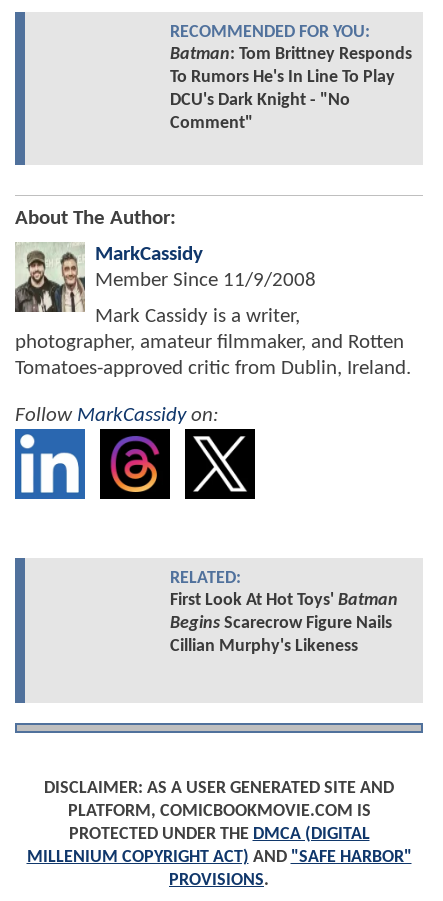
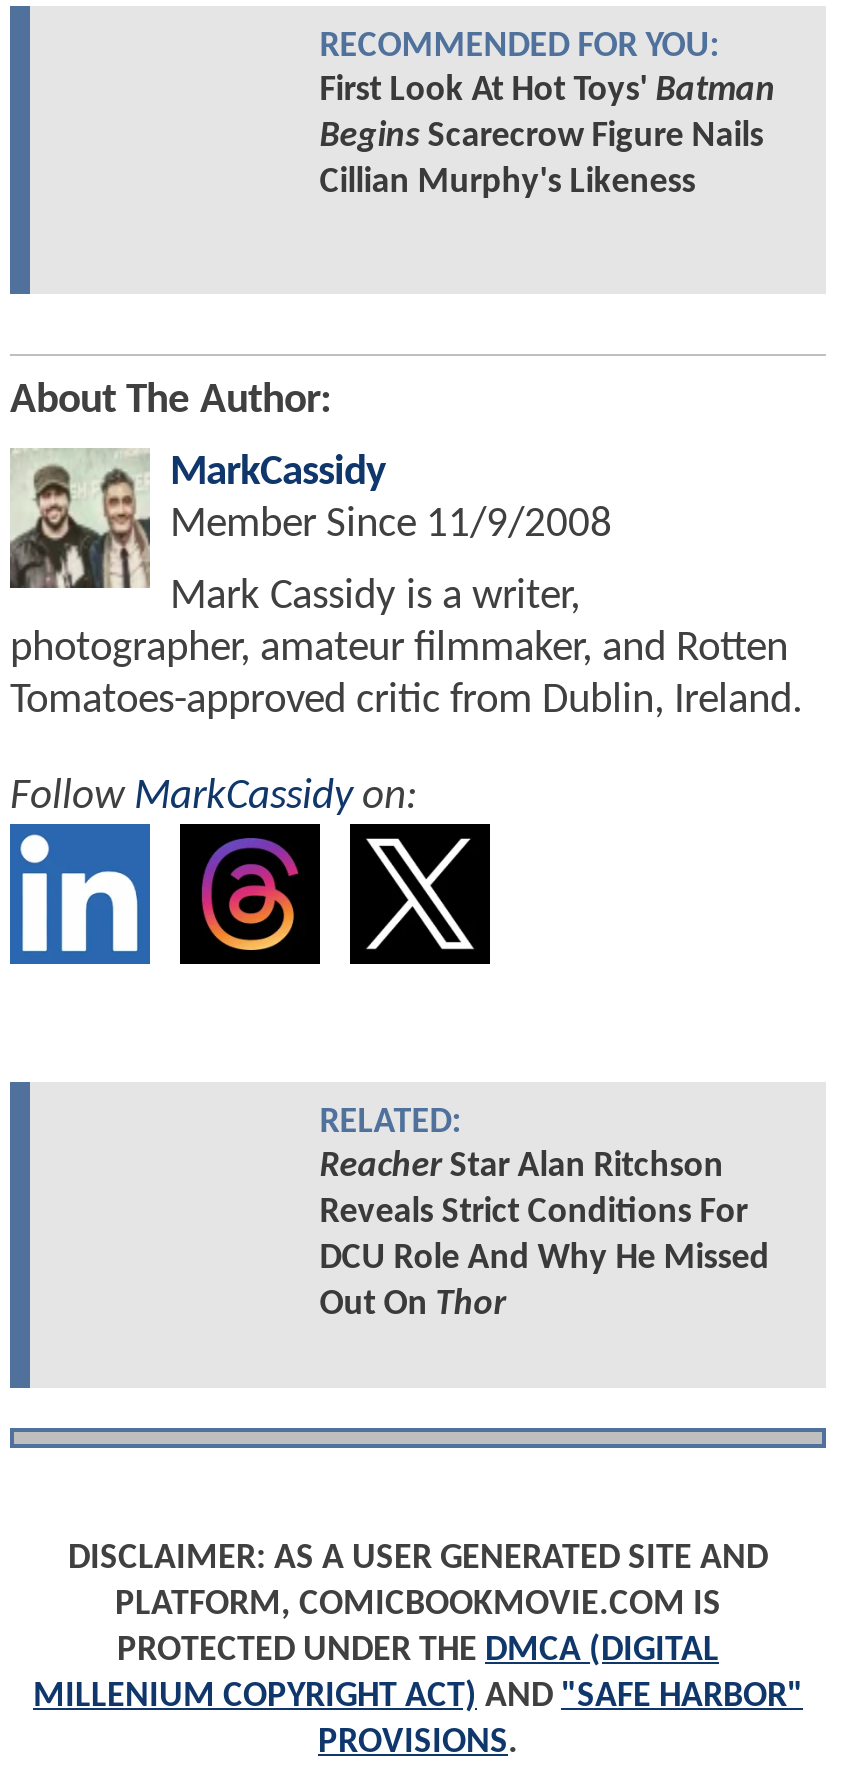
[170,44,412,132] Batman: Tom Brittney Responds | To Rumors He's In Line To Play | DCU's Dark Knight - "No | Comment" -> none
moved [170,591,398,656] -> [319,71,775,201]: First Look At Hot Toys' Batman | Begins Scarecrow Figure Nails | Cillian Murphy's Likeness
none -> [319,1148,769,1324] Reacher Star Alan Ritchson | Reveals Strict Conditions For | DCU Role And Why He Missed | Out On Thor

